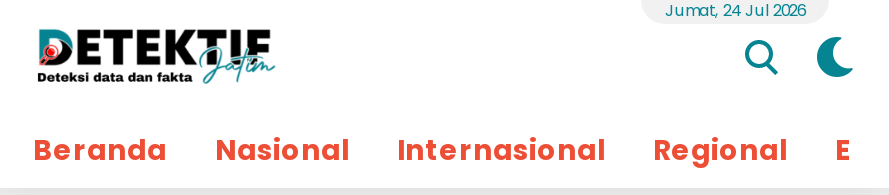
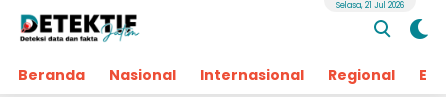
[665,0,805,22] Jumat, 24 Jul 2026 -> [336,0,404,11] Selasa, 21 Jul 2026

